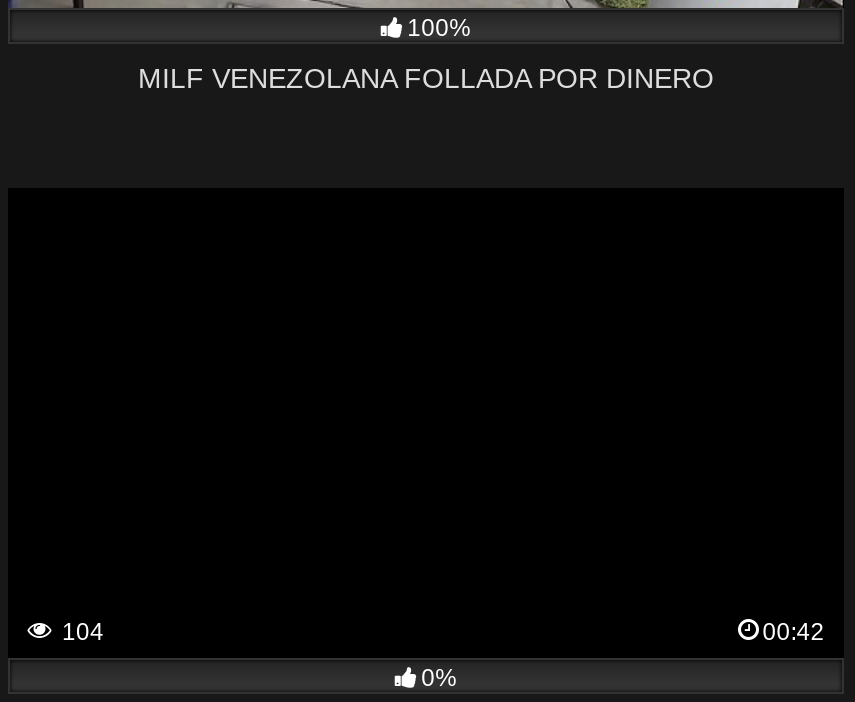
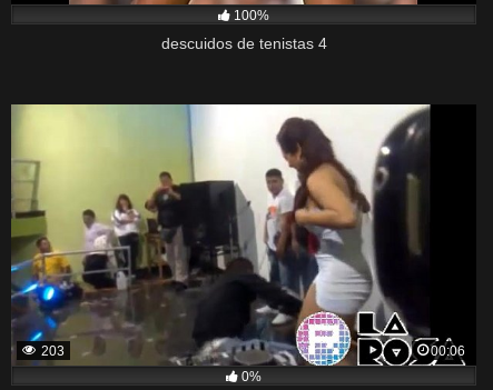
none -> [10,103,431,367] [image]
[138,62,714,94] MILF VENEZOLANA FOLLADA POR DINERO -> [161,35,327,52] descuidos de tenistas 4
[56,618,824,646] 104 | 00:42 -> [38,343,465,359] 203 | 00:06

